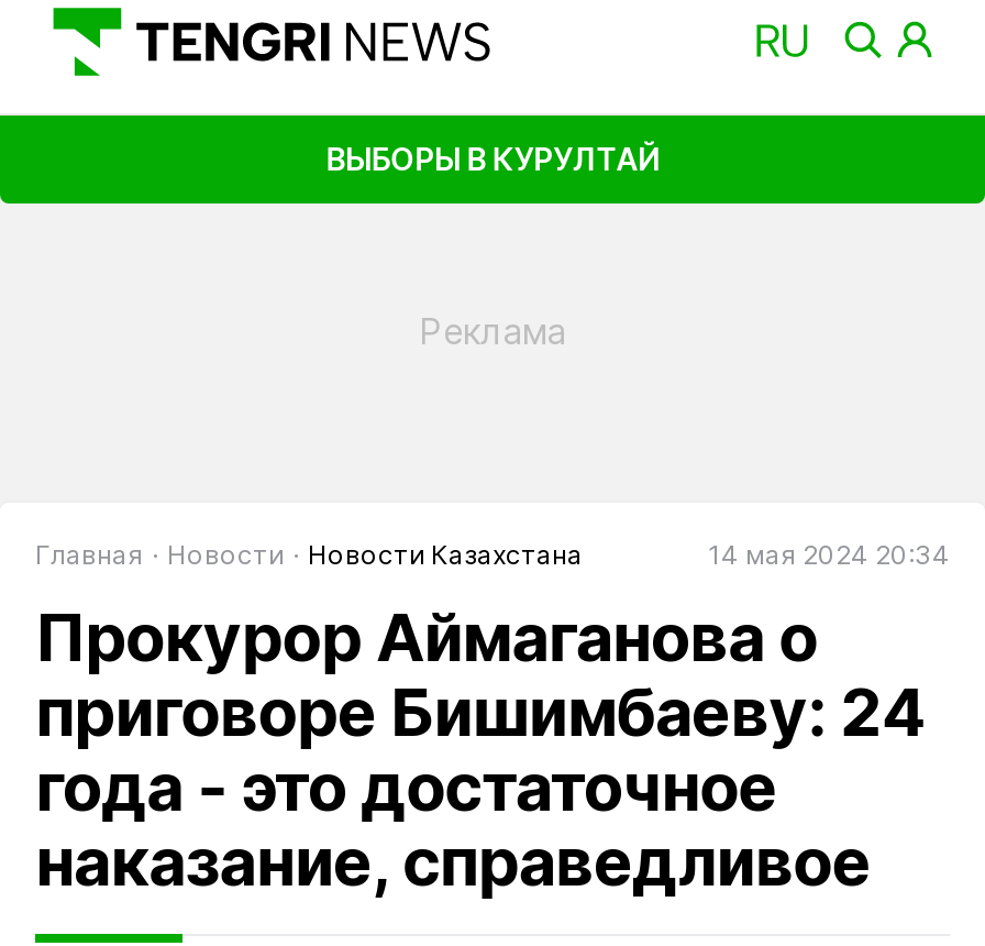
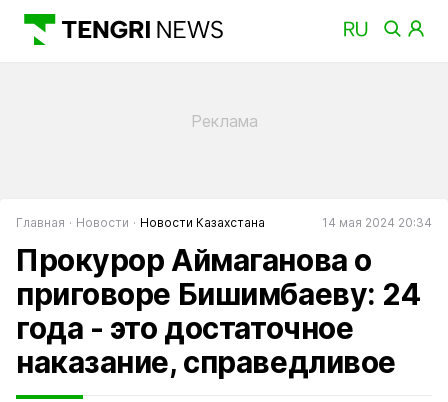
[326,139,659,176] ВЫБОРЫ В КУРУЛТАЙ -> none

